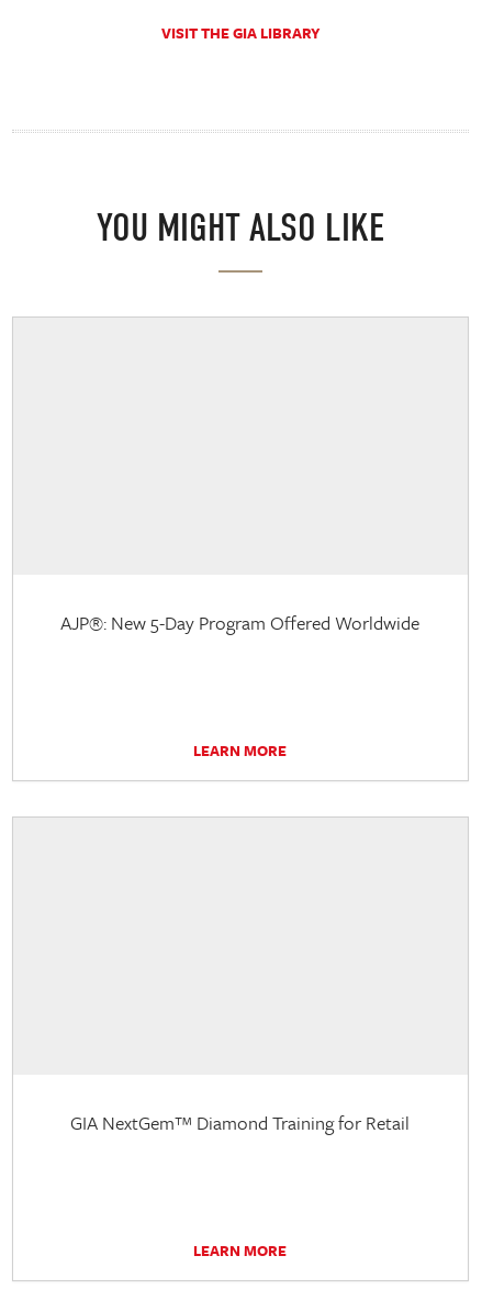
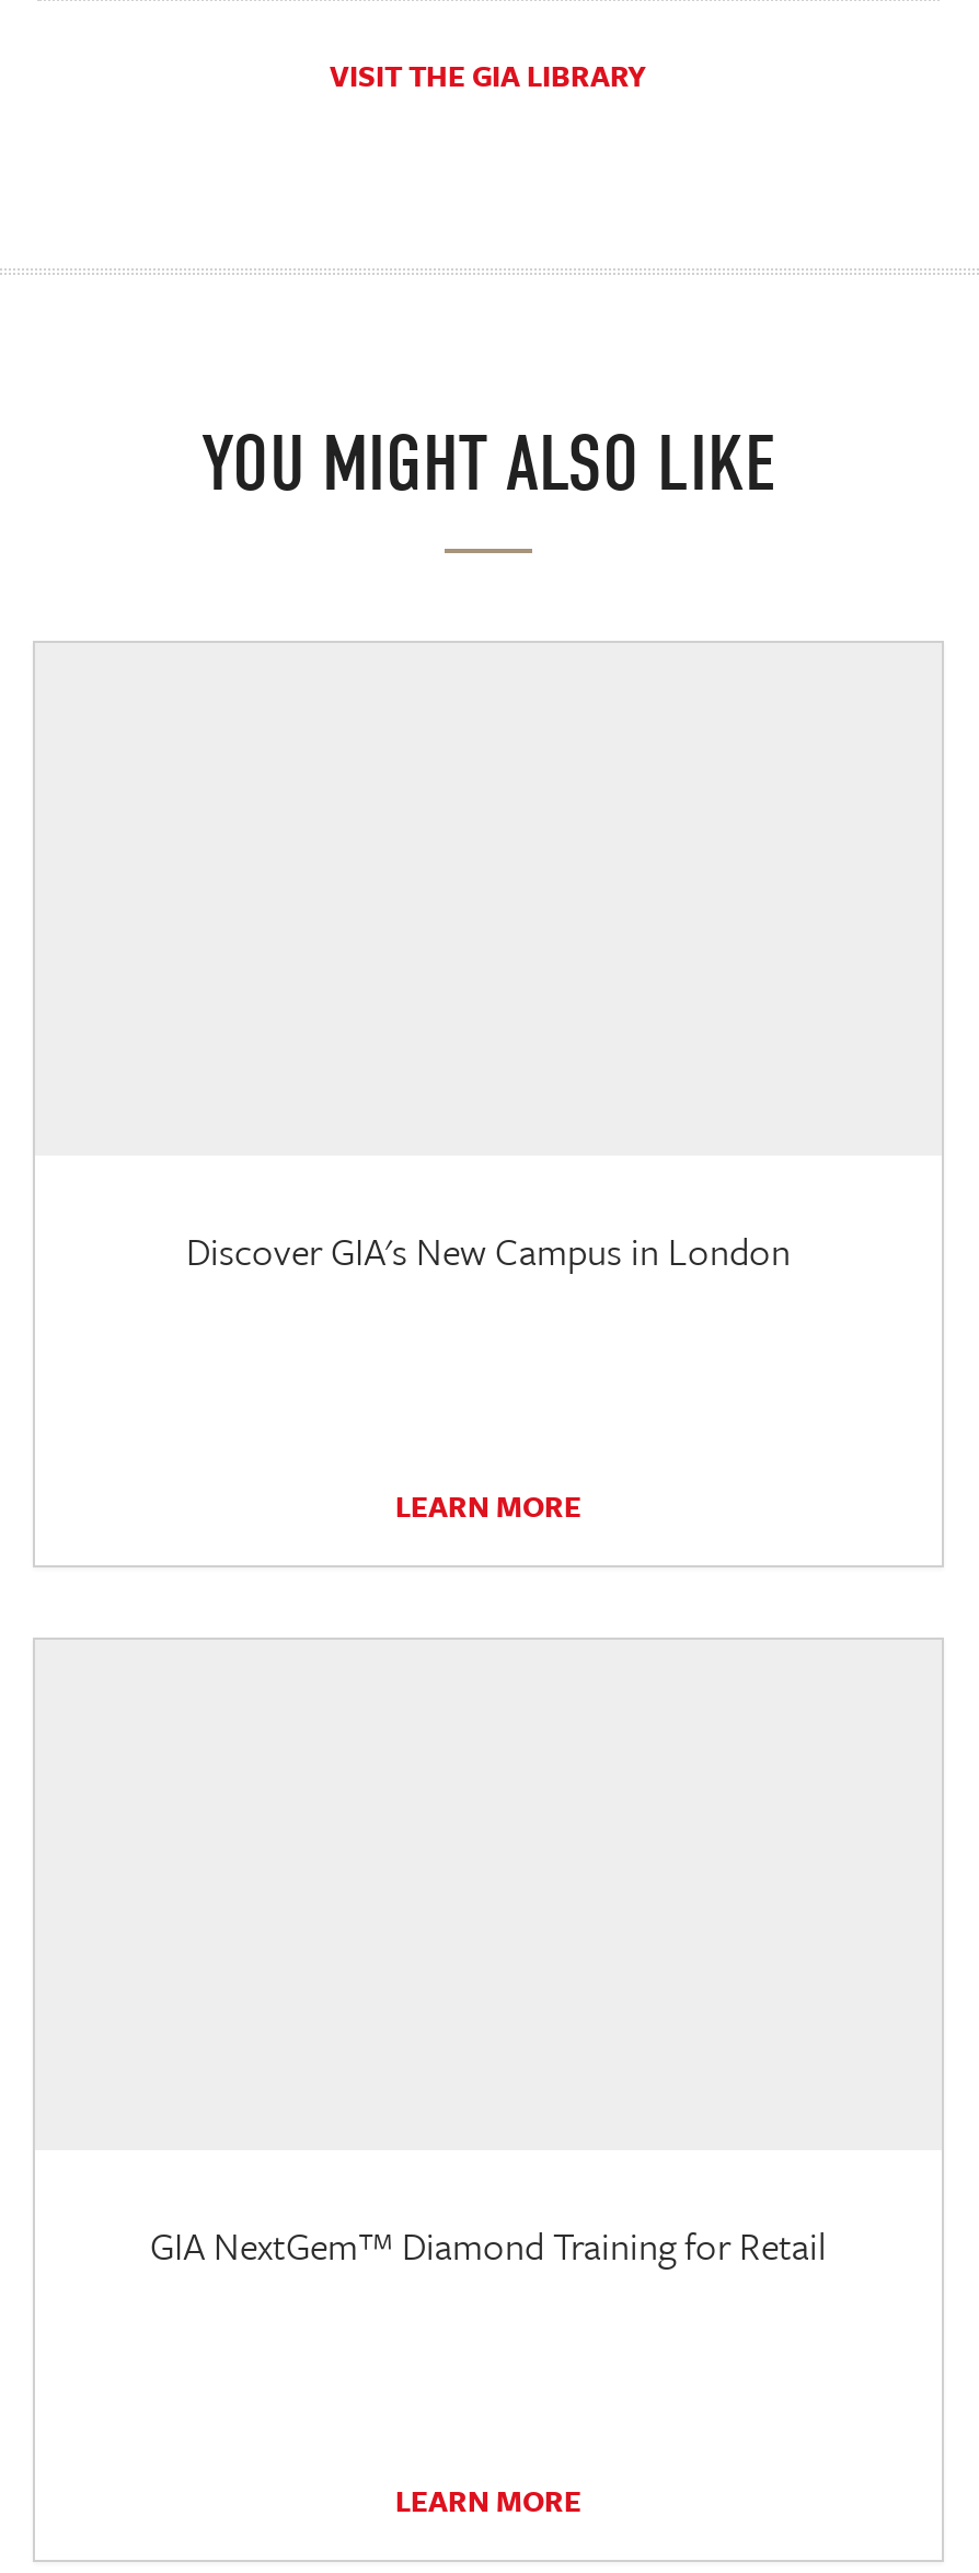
[61,609,420,636] AJP®: New 5-Day Program Offered Worldwide -> [186,1222,790,1277] Discover GIA's New Campus in London

